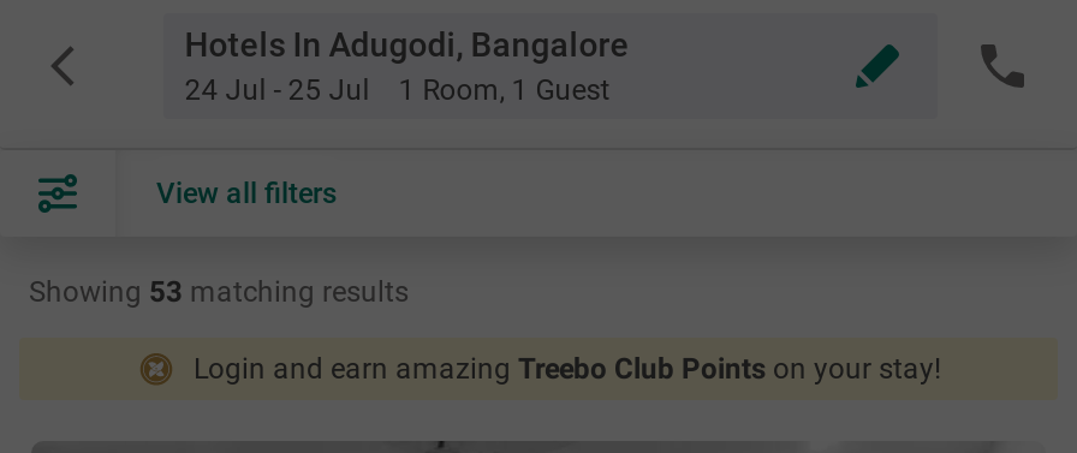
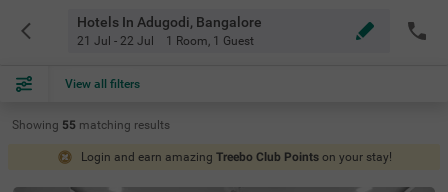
[185,73,610,107] 24 Jul - 25 Jul 1 Room, 1 Guest -> [77,34,254,48] 21 Jul - 22 Jul 1 Room, 1 Guest
[29,275,409,309] Showing 53 matching results -> [12,118,170,132] Showing 55 matching results

